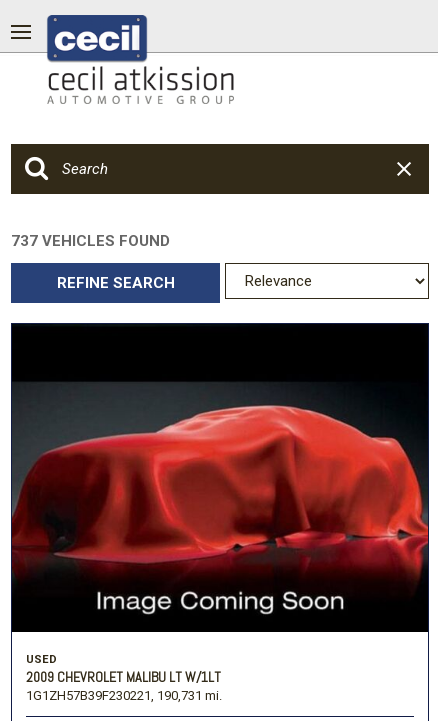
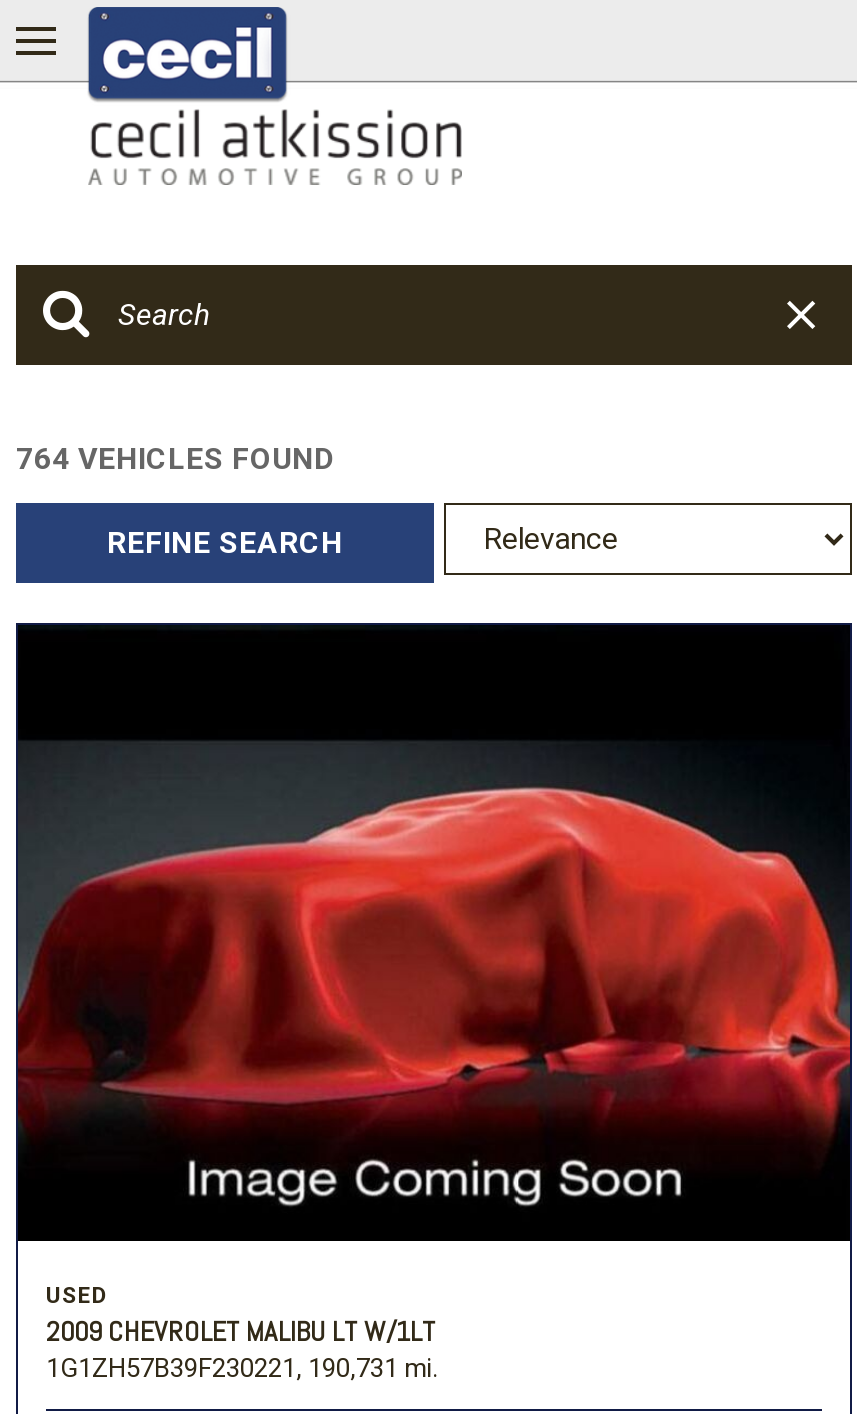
[11,232,170,250] 737 VEHICLES FOUND -> [16,440,334,476] 764 VEHICLES FOUND

